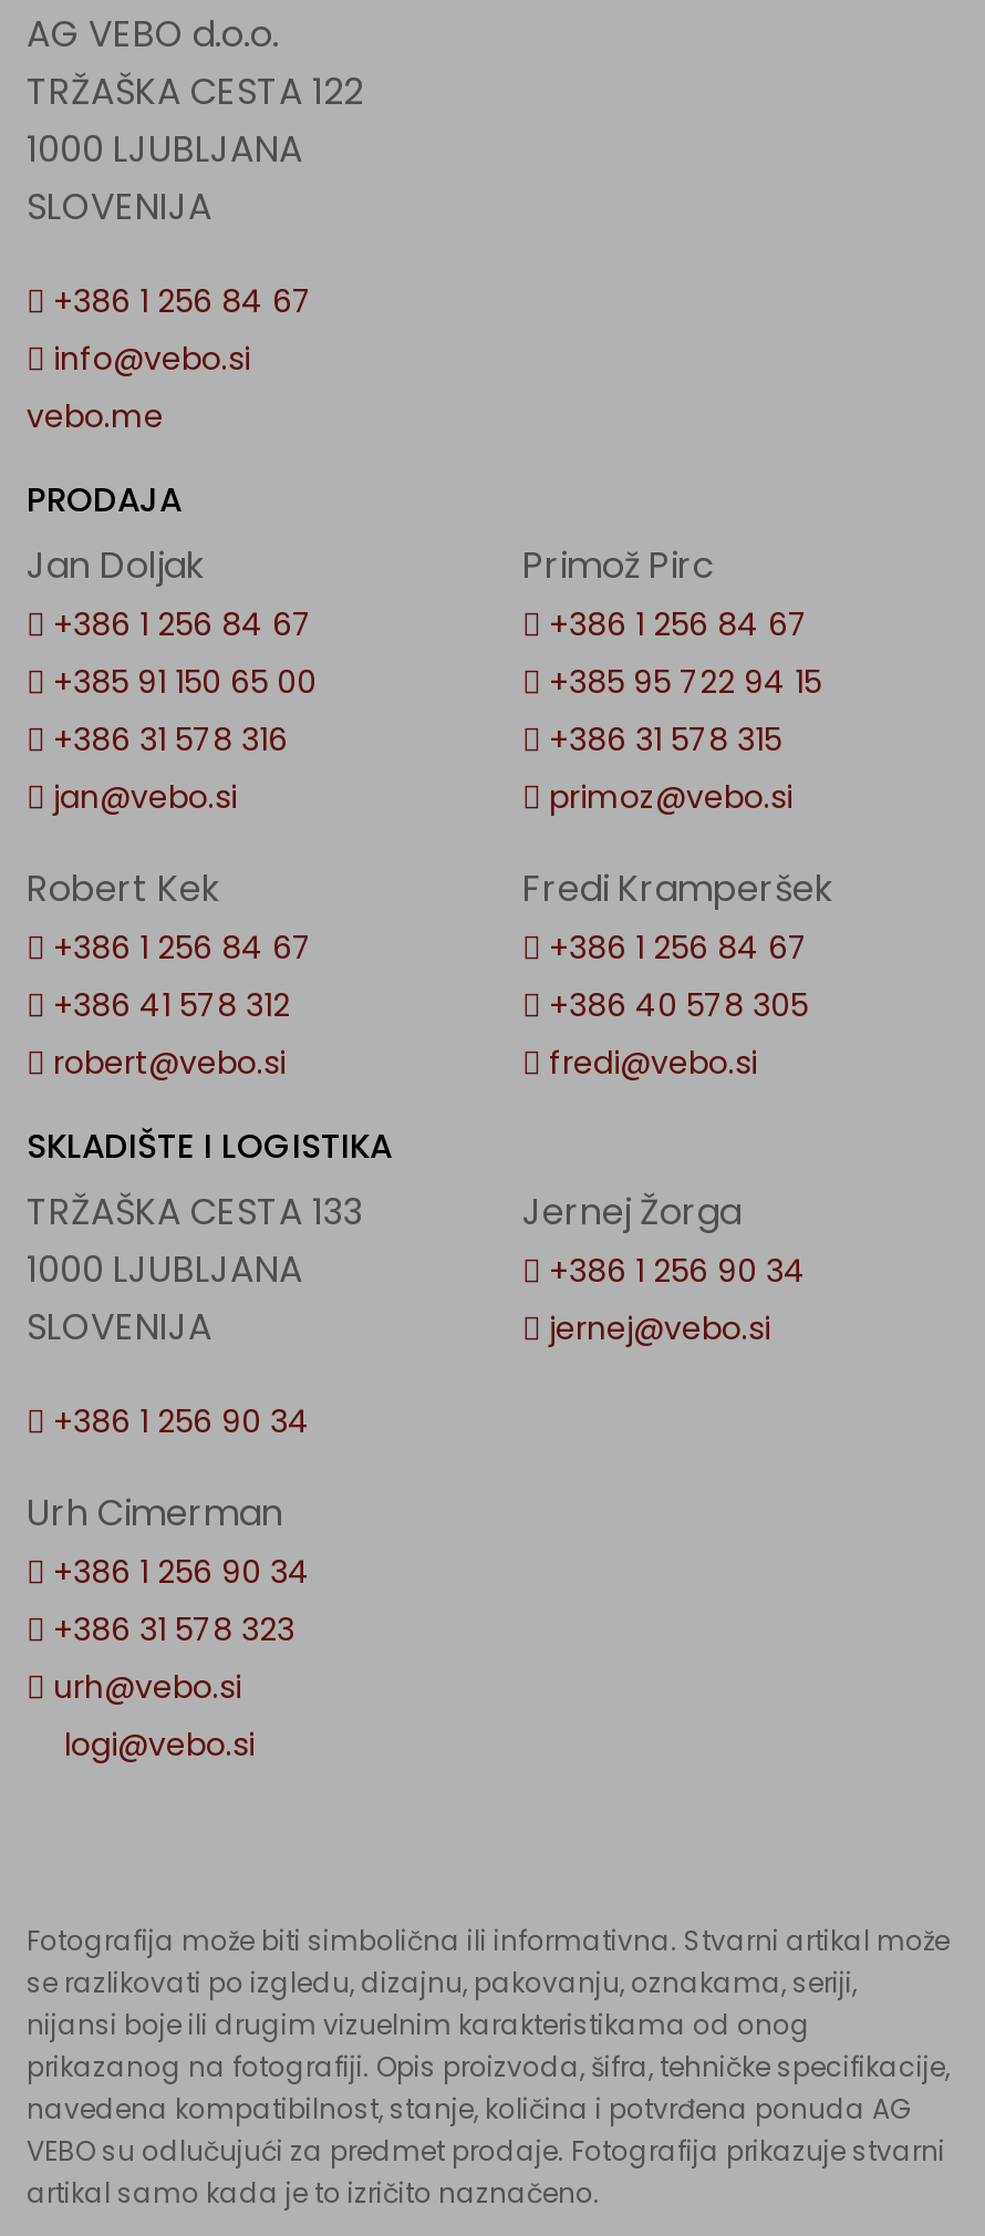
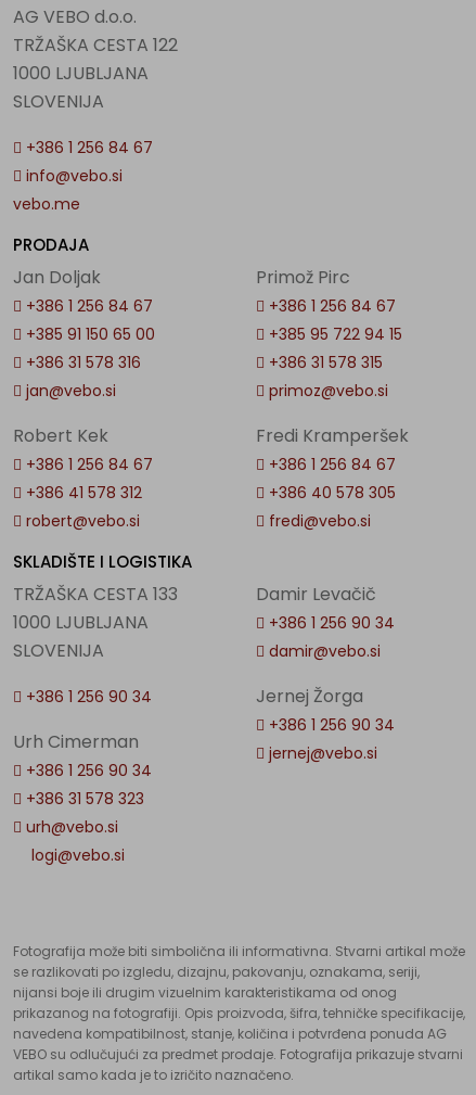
moved [522,1188,806,1352] -> [256,684,395,765]: Jernej Žorga | +386 1 256 90 34 | jernej@vebo.si
none -> [256,582,395,663] Damir Levačič | +386 1 256 90 34 | damir@vebo.si

